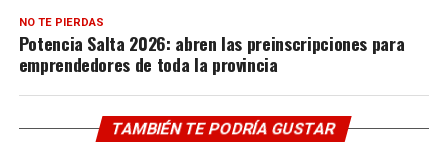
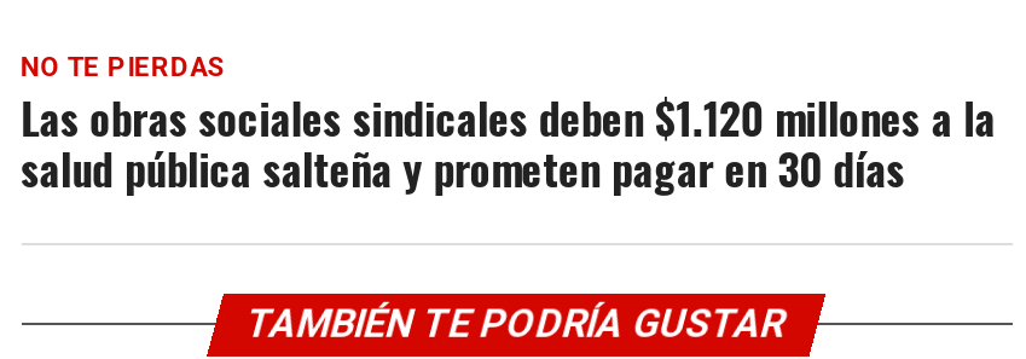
[19,30,404,77] Potencia Salta 2026: abren las preinscripciones para | emprendedores de toda la provincia -> [21,86,996,200] Las obras sociales sindicales deben $1.120 millones a la | salud pública salteña y prometen pagar en 30 días

